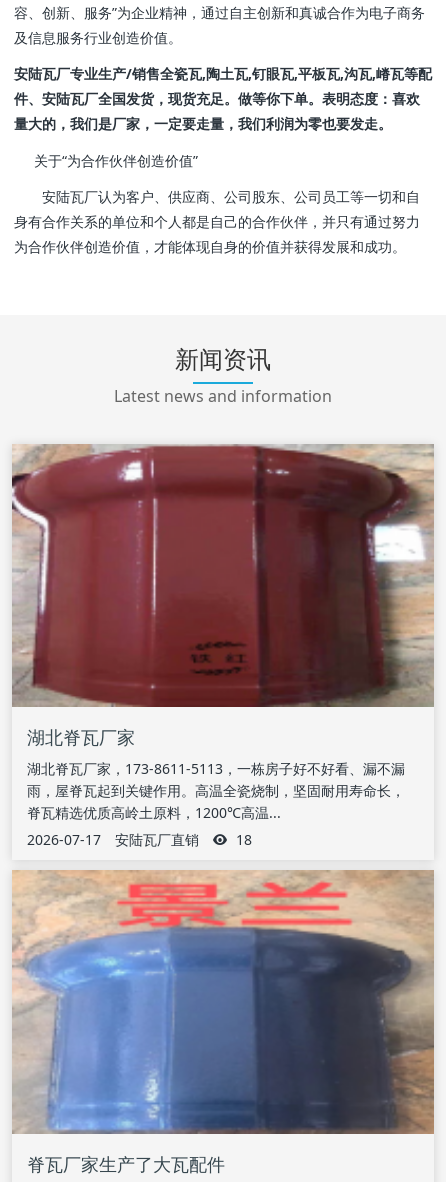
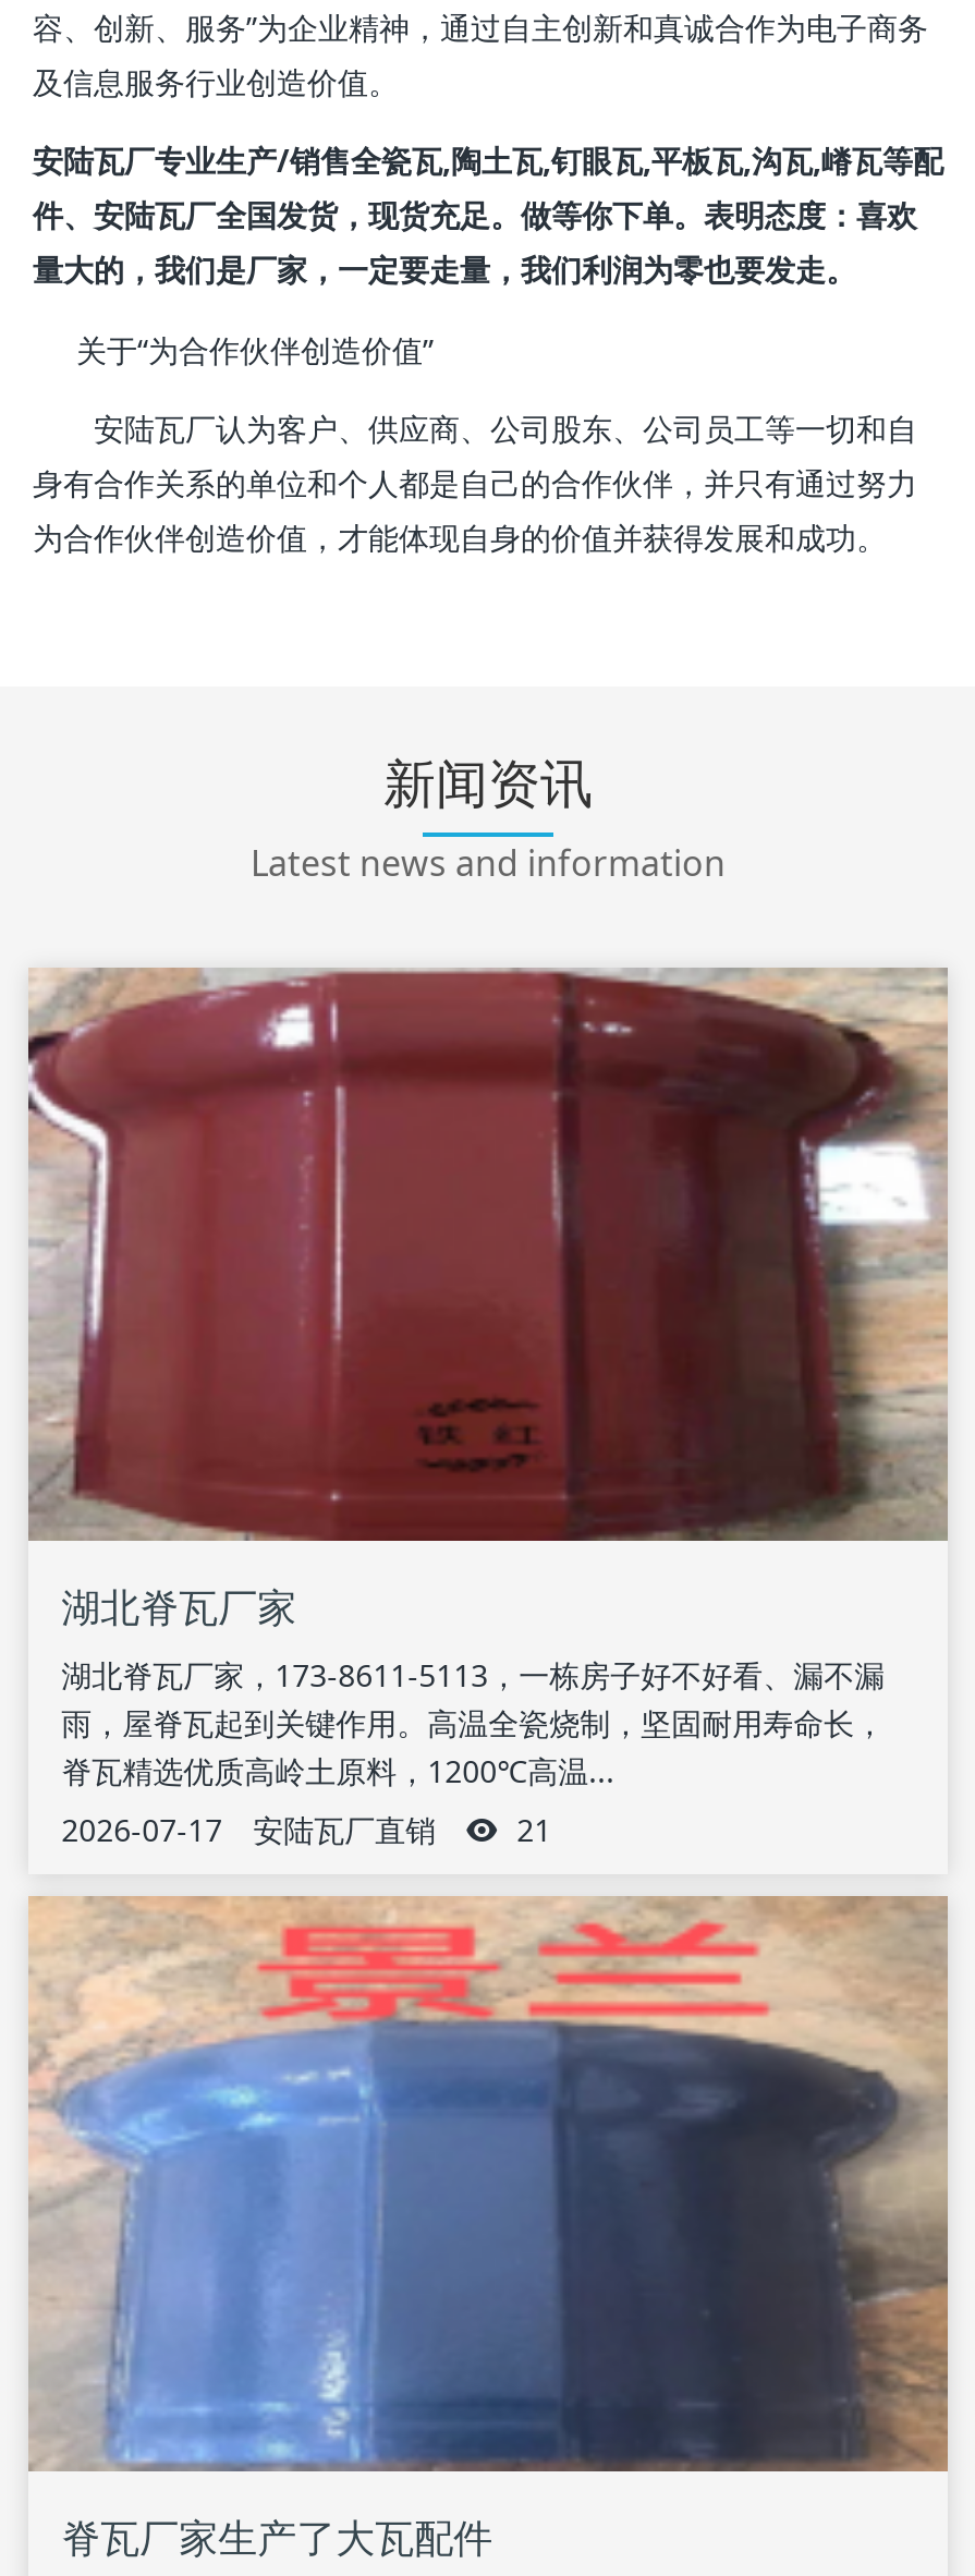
[27,830,252,849] 2026-07-17 安陆瓦厂直销 18 -> [61,1810,551,1851] 2026-07-17 安陆瓦厂直销 21

